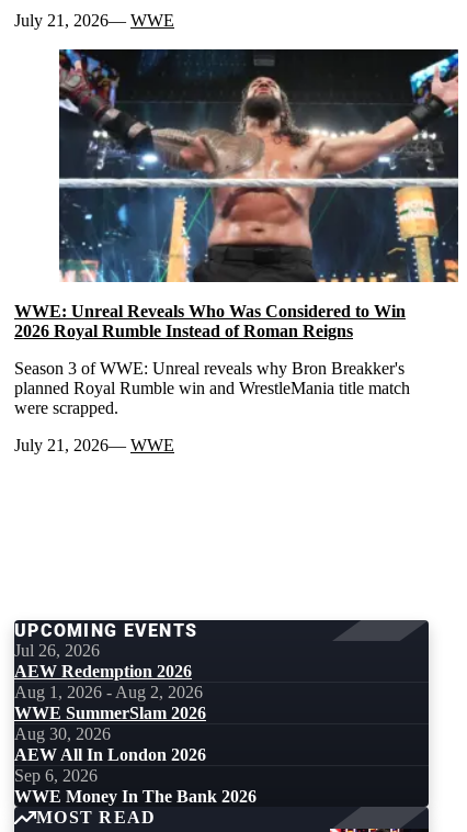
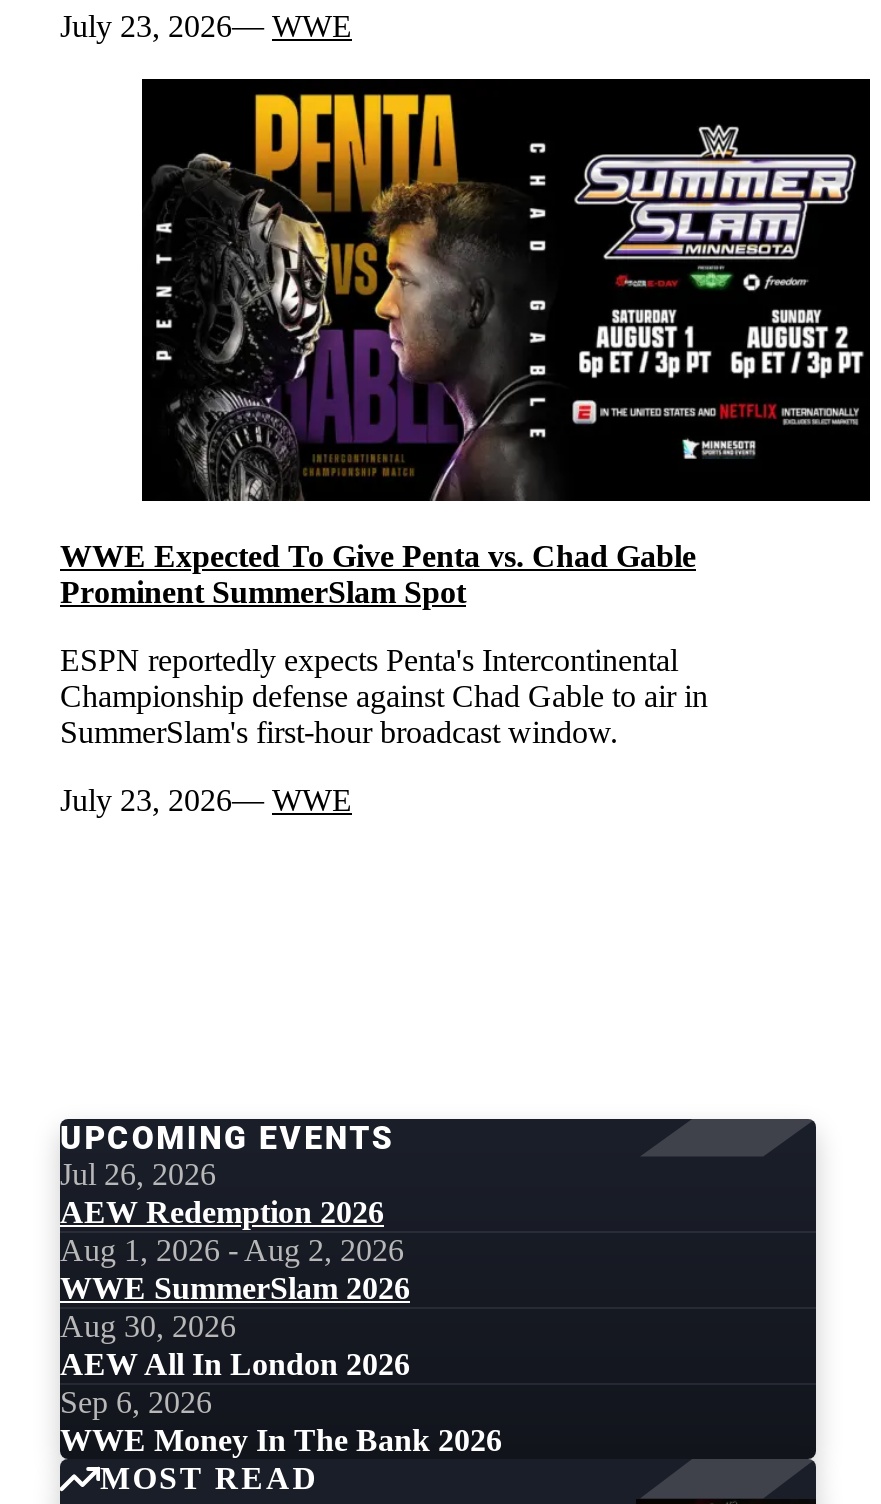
[14,11,174,30] July 21, 2026 WWE -> [60,9,352,43] July 23, 2026 WWE
[14,48,459,340] [image] | WWE: Unreal Reveals Who Was Considered to Win | 2026 Royal Rumble Instead of Roman Reigns -> [60,77,872,608] [image] | WWE Expected To Give Penta vs. Chad Gable | Prominent SummerSlam Spot
[14,359,410,417] Season 3 of WWE: Unreal reveals why Bron Breakker's | planned Royal Rumble win and WrestleMania title match | were scrapped. -> [60,642,708,748] ESPN reportedly expects Penta's Intercontinental | Championship defense against Chad Gable to air in | SummerSlam's first-hour broadcast window.
[14,436,174,454] July 21, 2026 WWE -> [60,782,352,816] July 23, 2026 WWE

